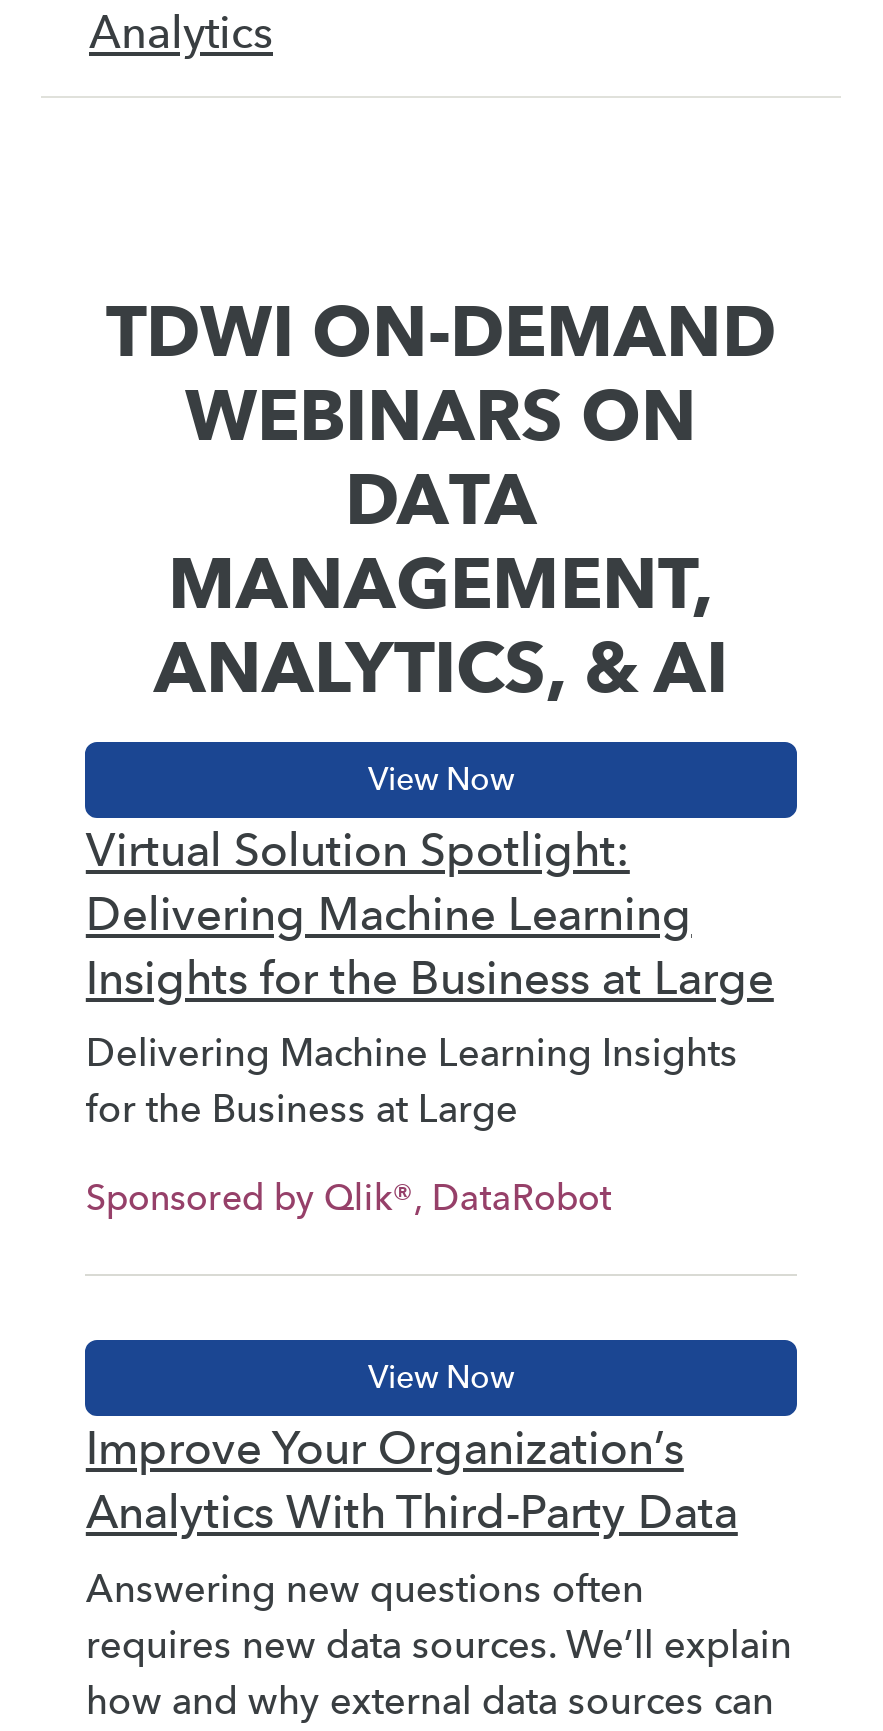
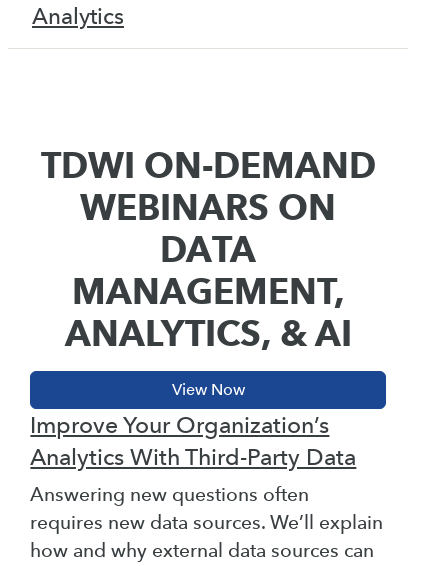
[86,821,774,1220] Virtual Solution Spotlight: | Delivering Machine Learning | Insights for the Business at Large | Delivering Machine Learning Insights | for the Business at Large | Sponsored by Qlik®, DataRobot -> none

